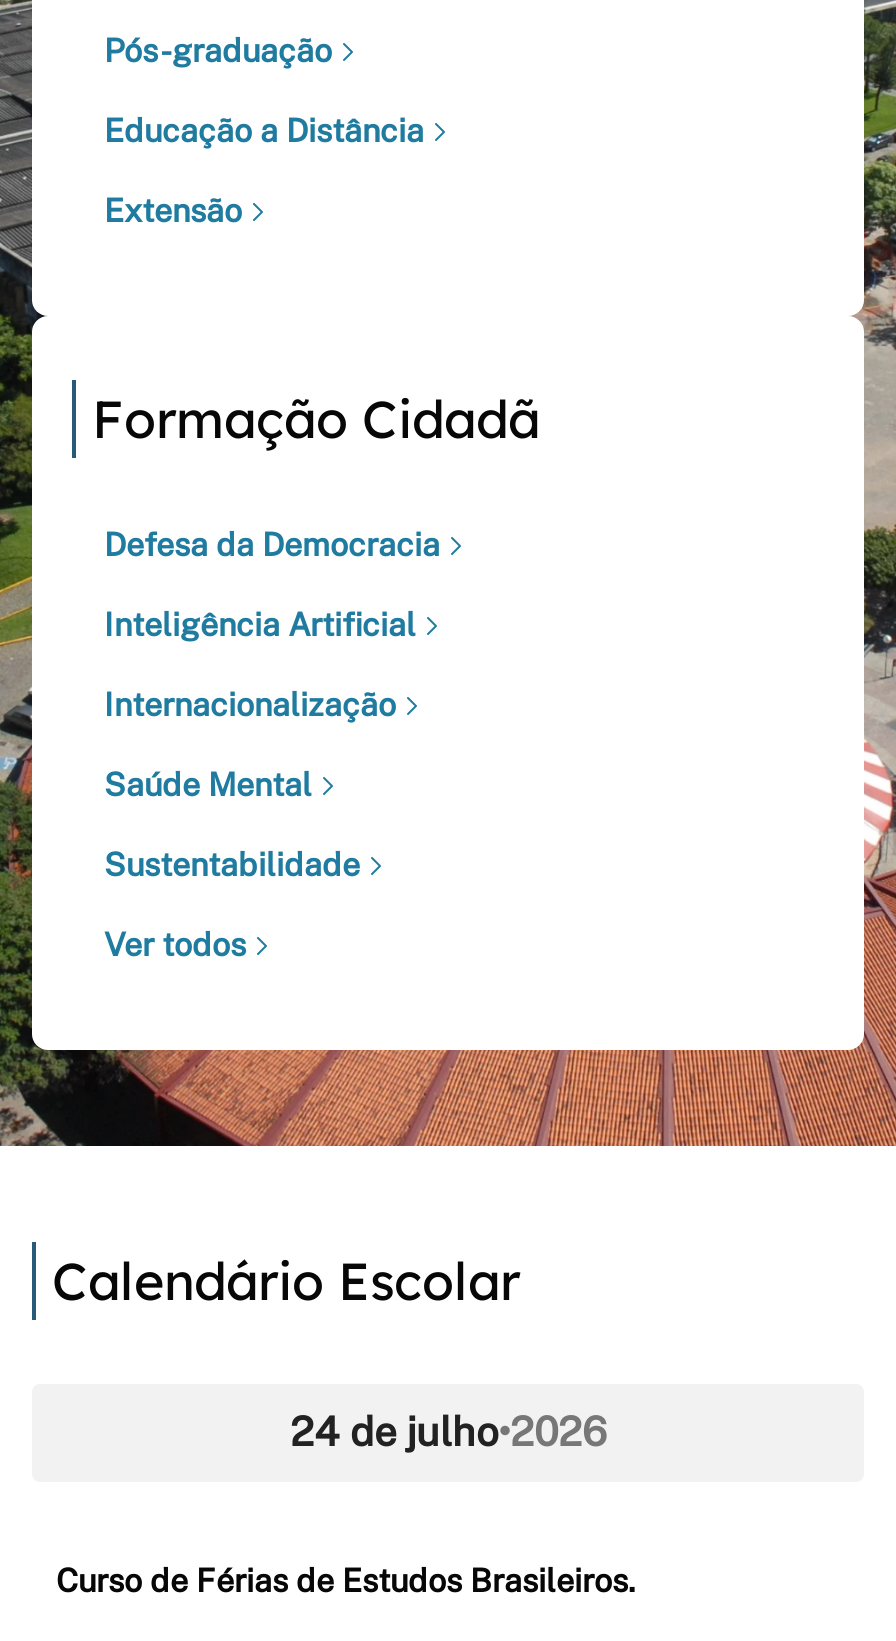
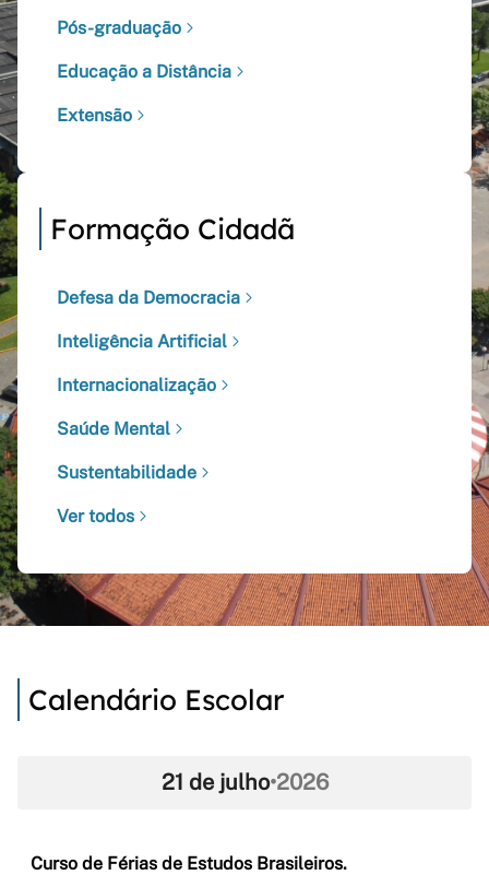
[290,1408,606,1456] 24 de julho•2026 -> [161,769,328,795] 21 de julho•2026

